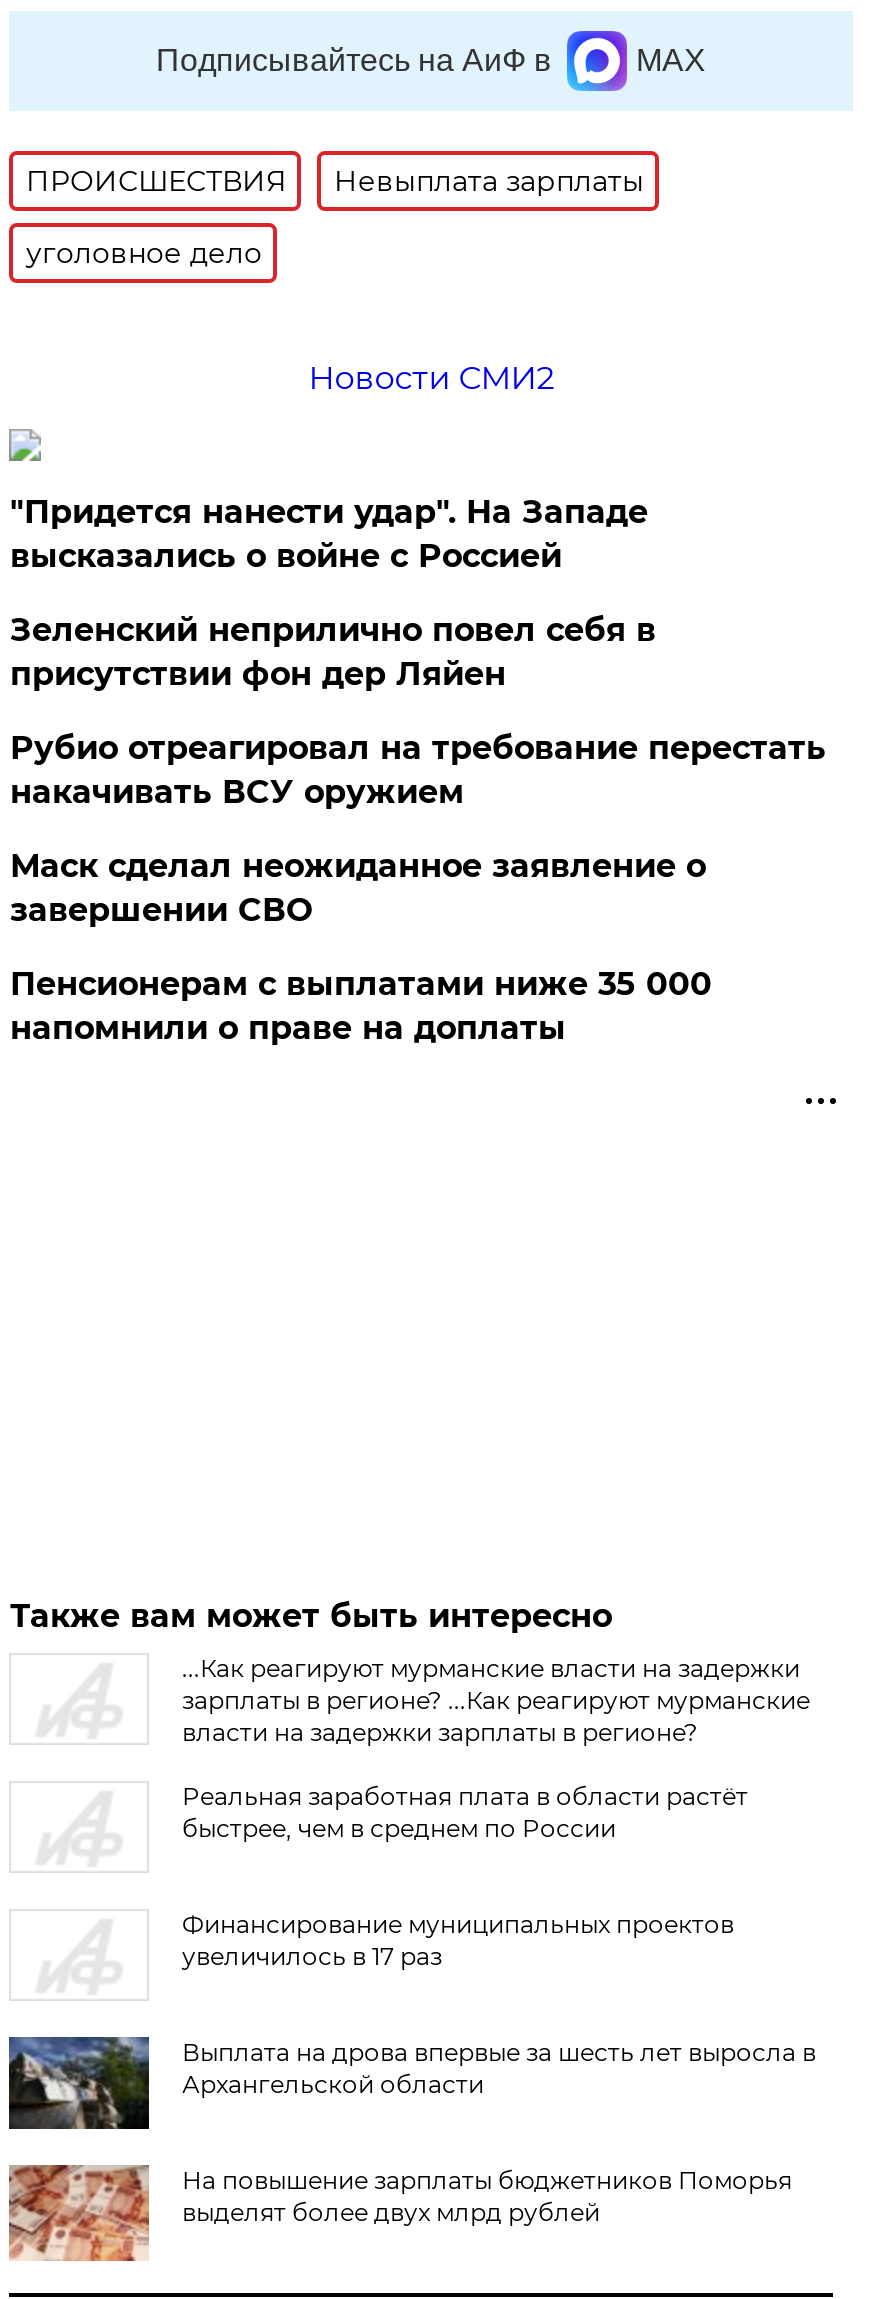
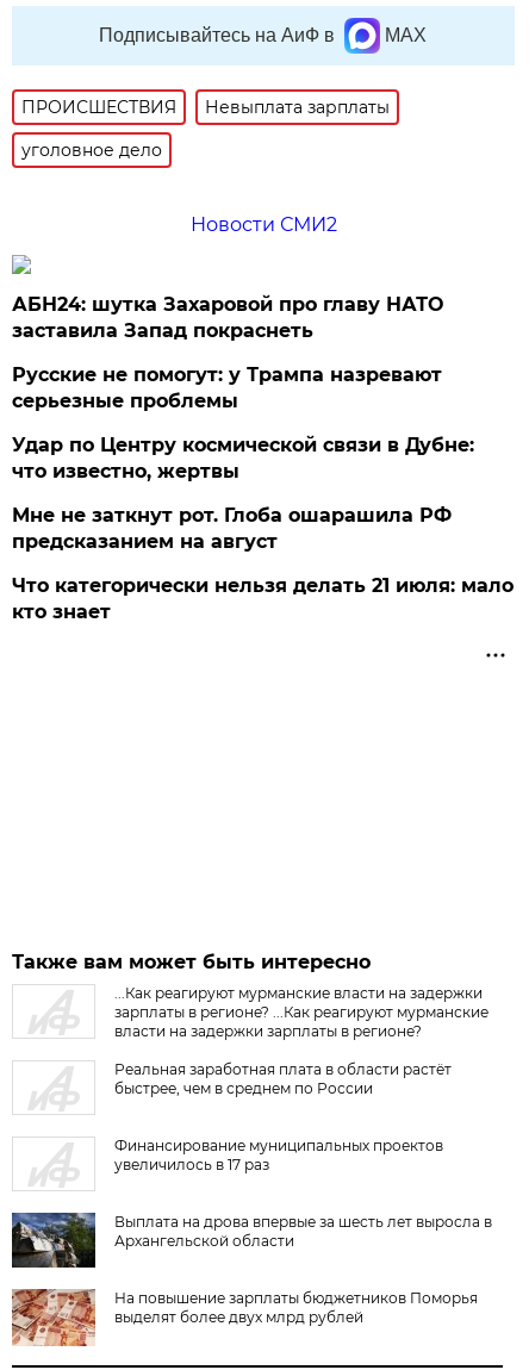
[10,493,648,575] "Придется нанести удар". На Западе | высказались о войне с Россией -> [12,293,444,342] АБН24: шутка Захаровой про главу НАТО | заставила Запад покраснеть
[10,611,656,693] Зеленский неприлично повел cебя в | присутствии фон дер Ляйен -> [12,363,443,412] Русские не помогут: у Трампа назревают | серьезные проблемы
[10,729,826,811] Рубио отреагировал на требование перестать | накачивать ВСУ оружием -> [12,434,475,482] Удар по Центру космической связи в Дубне: | что известно, жертвы
[10,847,706,929] Маск сделал неожиданное заявление о | завершении СВО -> [12,504,452,553] Мне не заткнут рот. Глоба ошарашила РФ | предсказанием на август
[10,965,712,1047] Пенсионерам с выплатами ниже 35 000 | напомнили о праве на доплаты -> [12,574,514,623] Что категорически нельзя делать 21 июля: мало | кто знает

